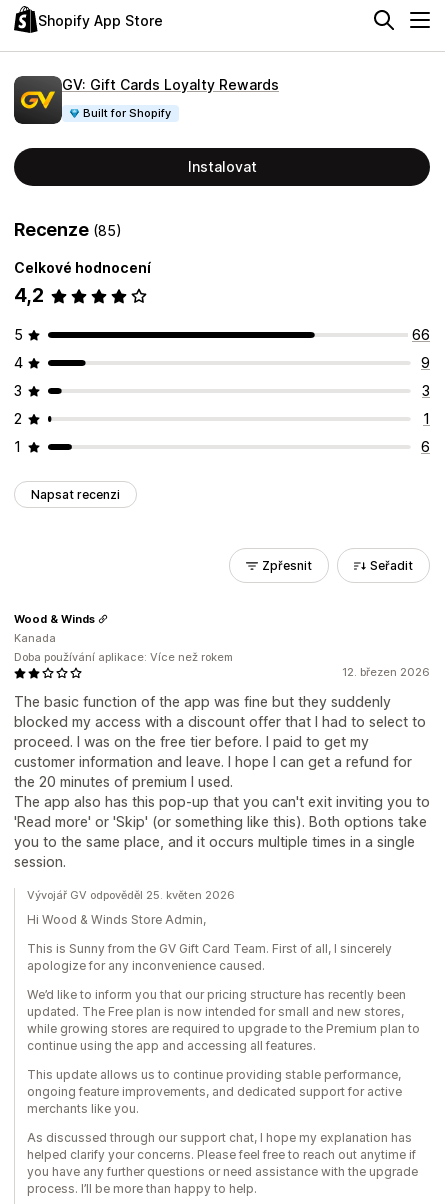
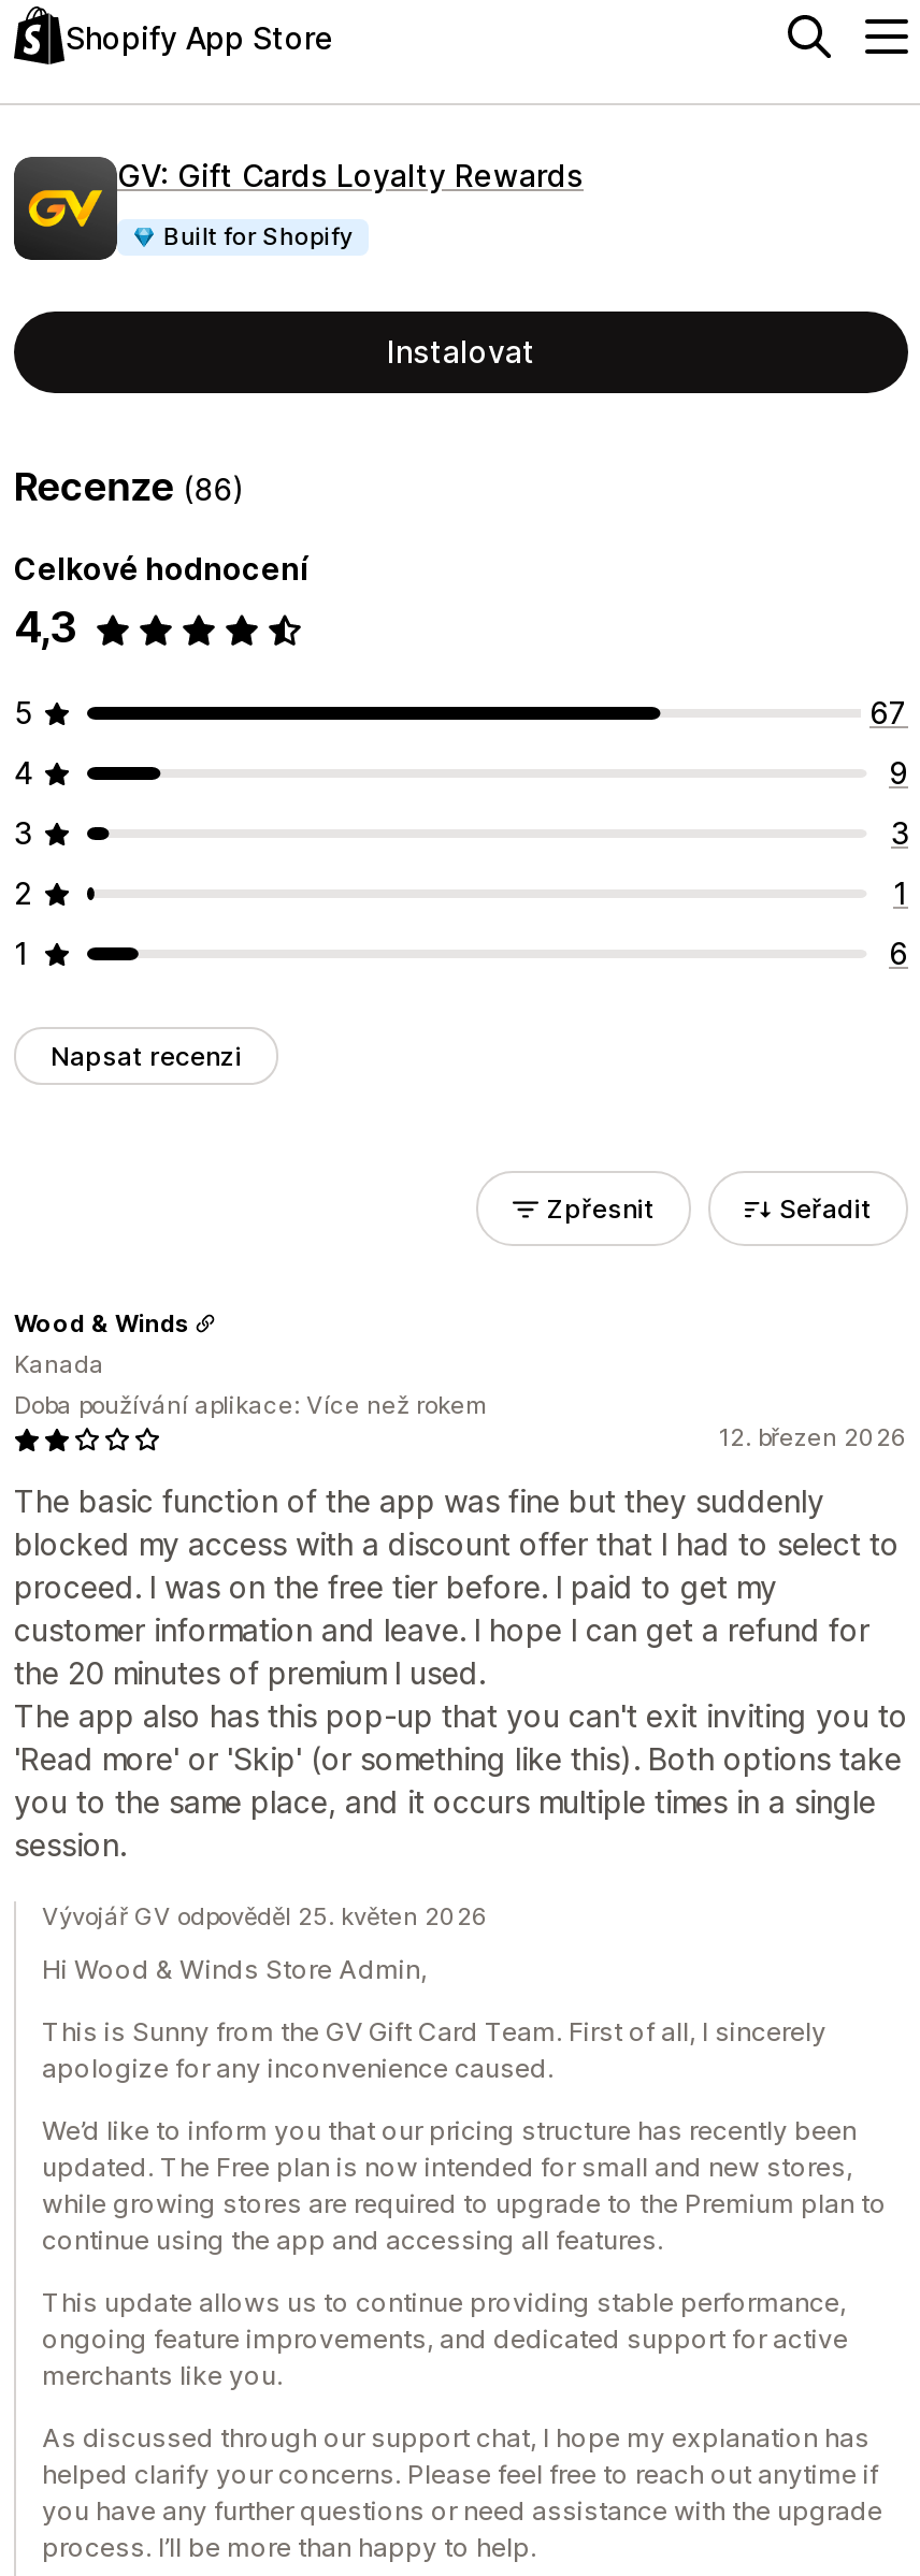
[14,219,122,240] Recenze (85) -> [14,464,245,509] Recenze (86)
[14,283,43,307] 4,2 -> [14,602,79,653] 4,3
[412,326,430,343] 66 -> [869,694,908,730] 67

